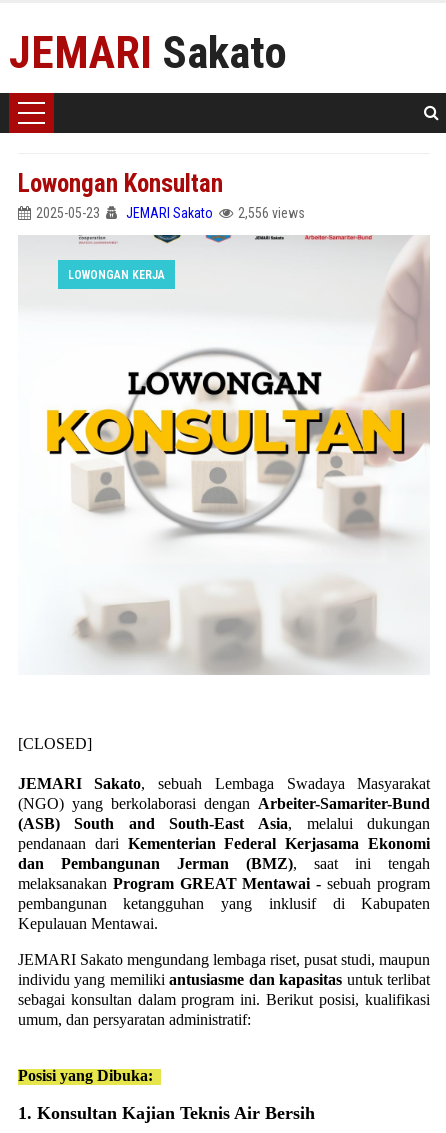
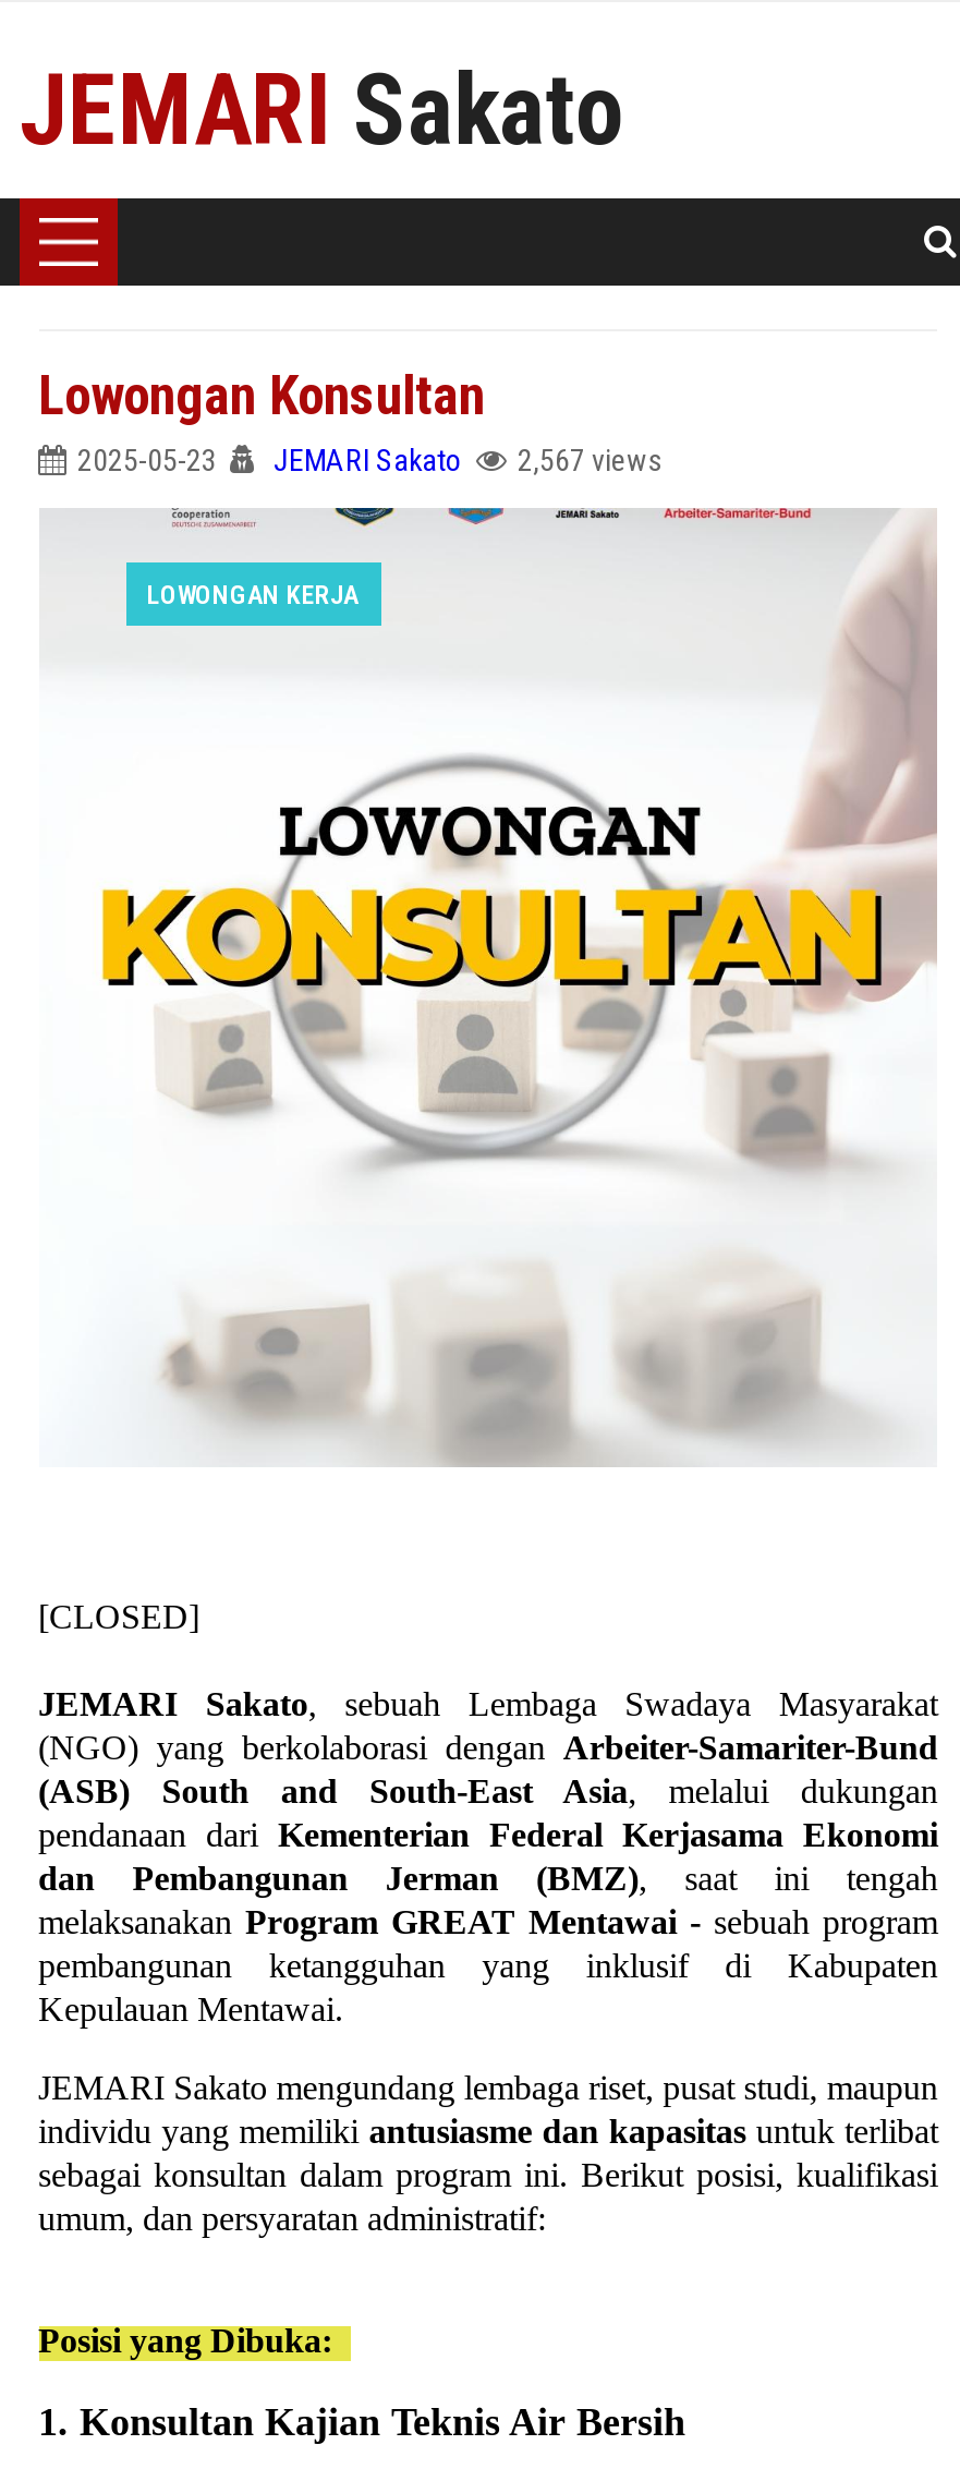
[35,205,304,221] 2025-05-23 JEMARI Sakato 2,556 views -> [77,443,664,477] 2025-05-23 JEMARI Sakato 2,567 views

